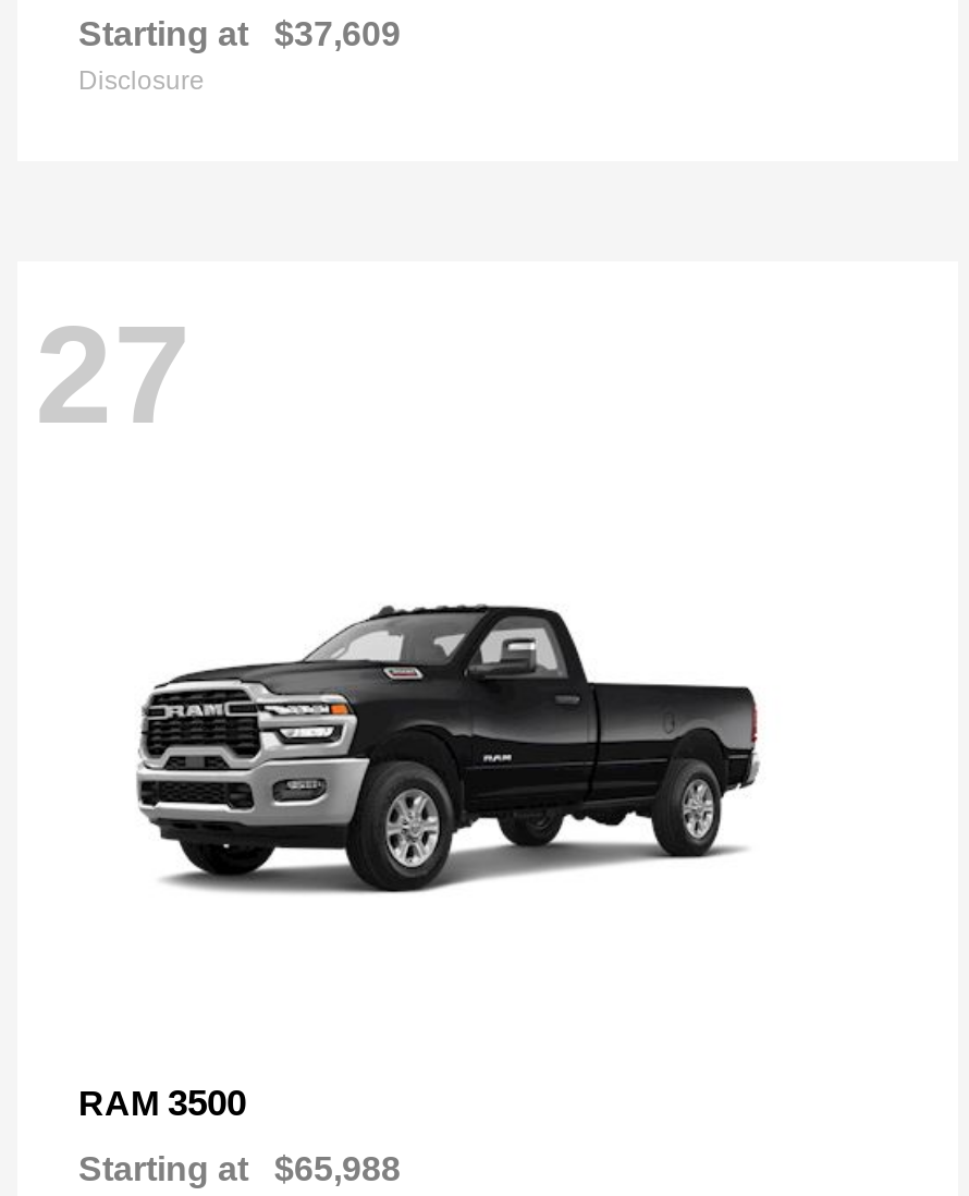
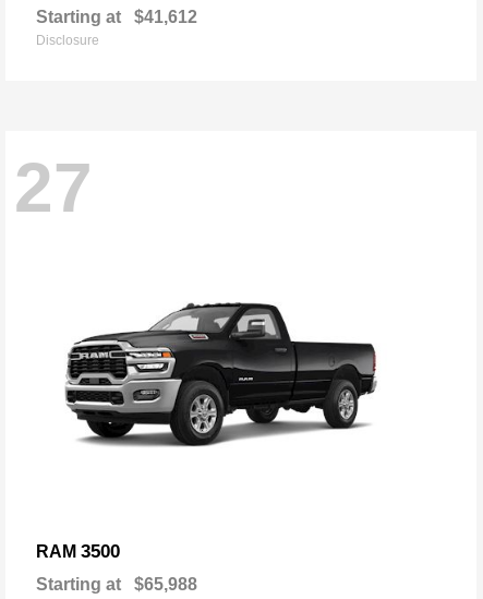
[78,14,401,51] Starting at $37,609 -> [36,7,197,26] Starting at $41,612

